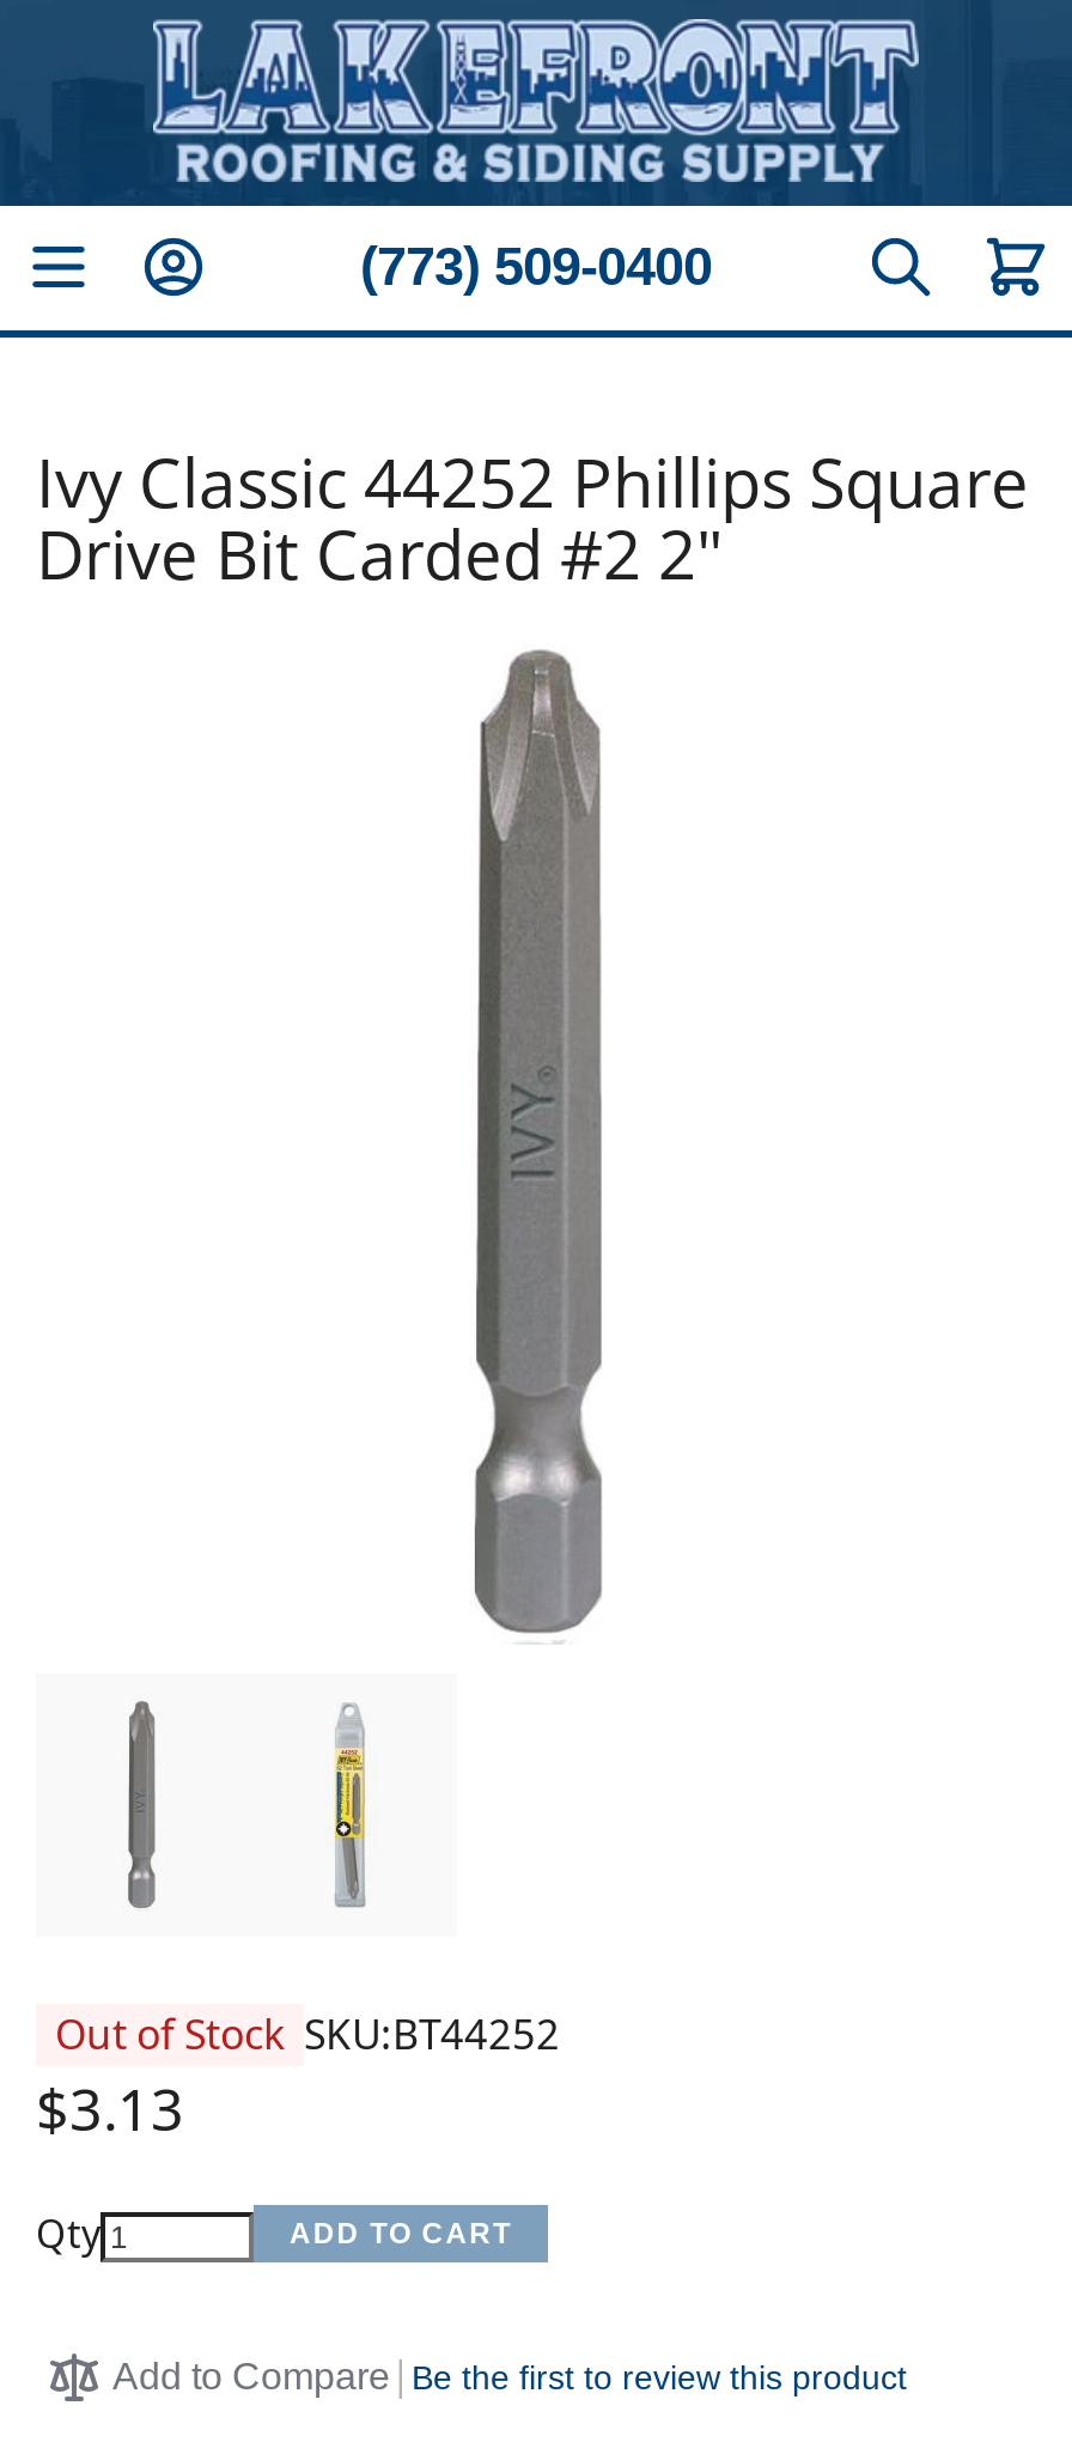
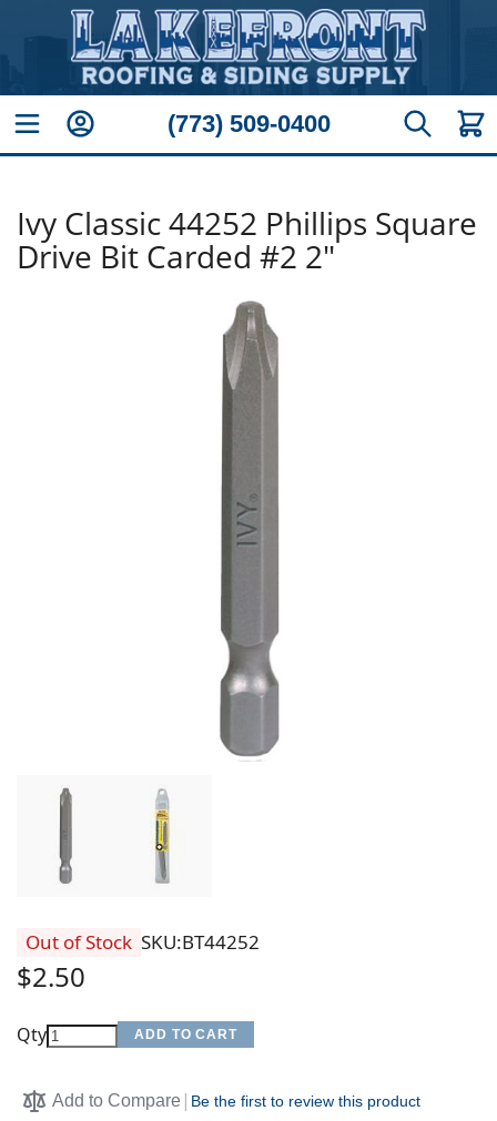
[36,2068,184,2147] $3.13 -> [17,958,85,994] $2.50

